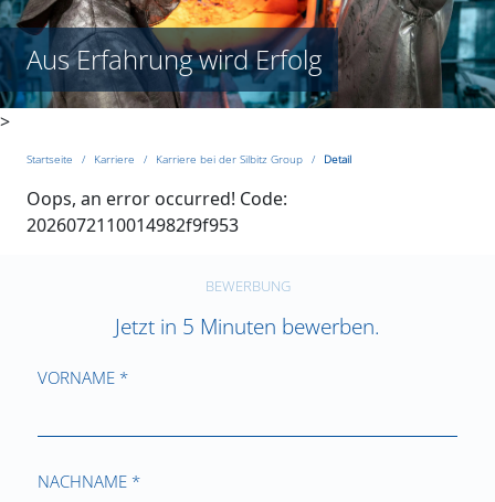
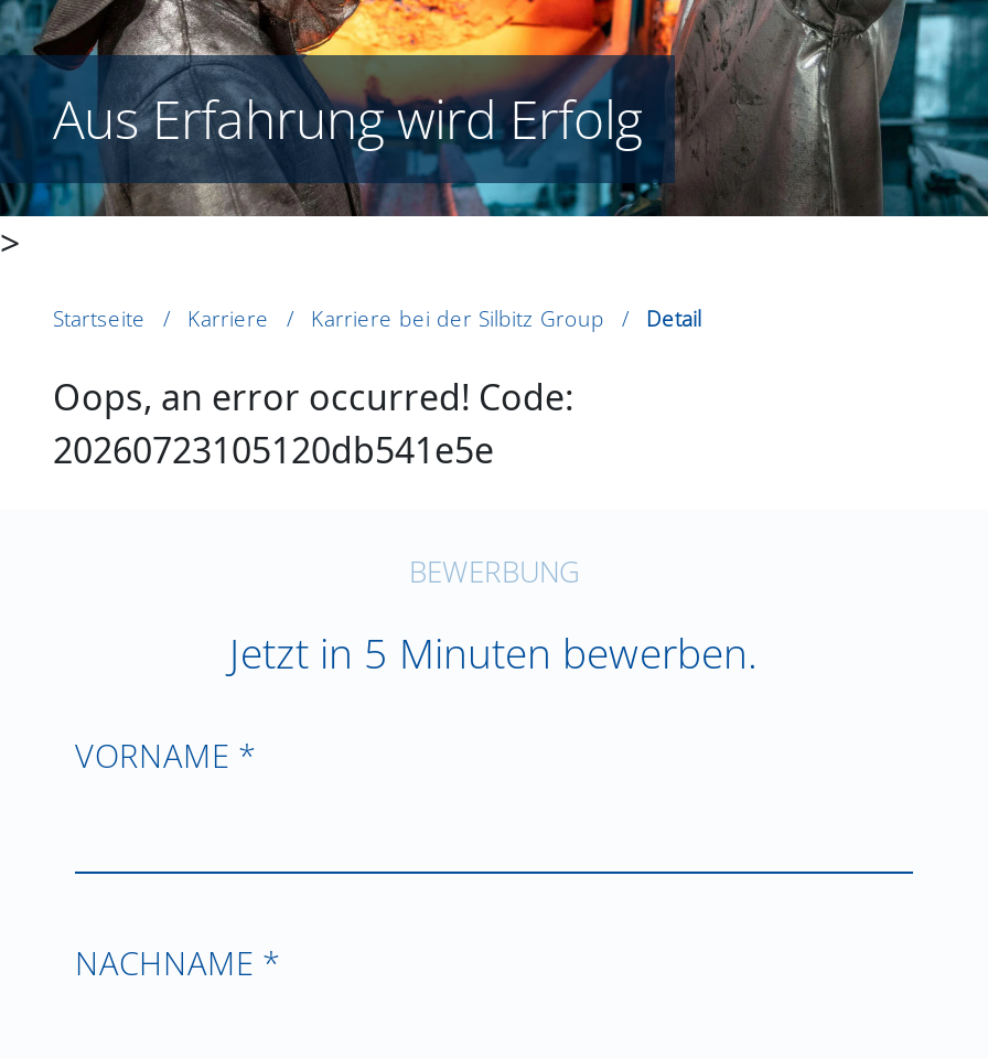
[27,213,239,237] 2026072110014982f9f953 -> [53,426,494,474] 20260723105120db541e5e

